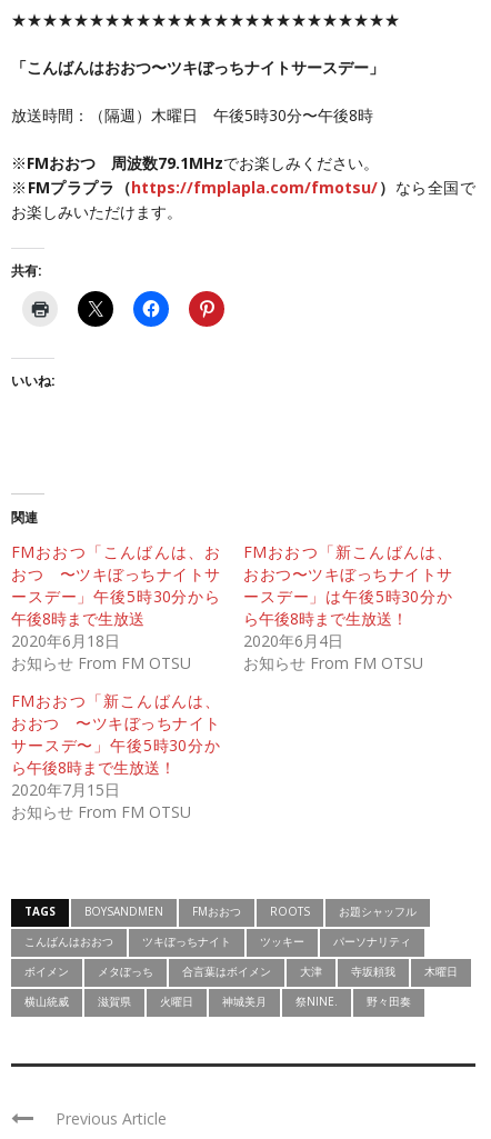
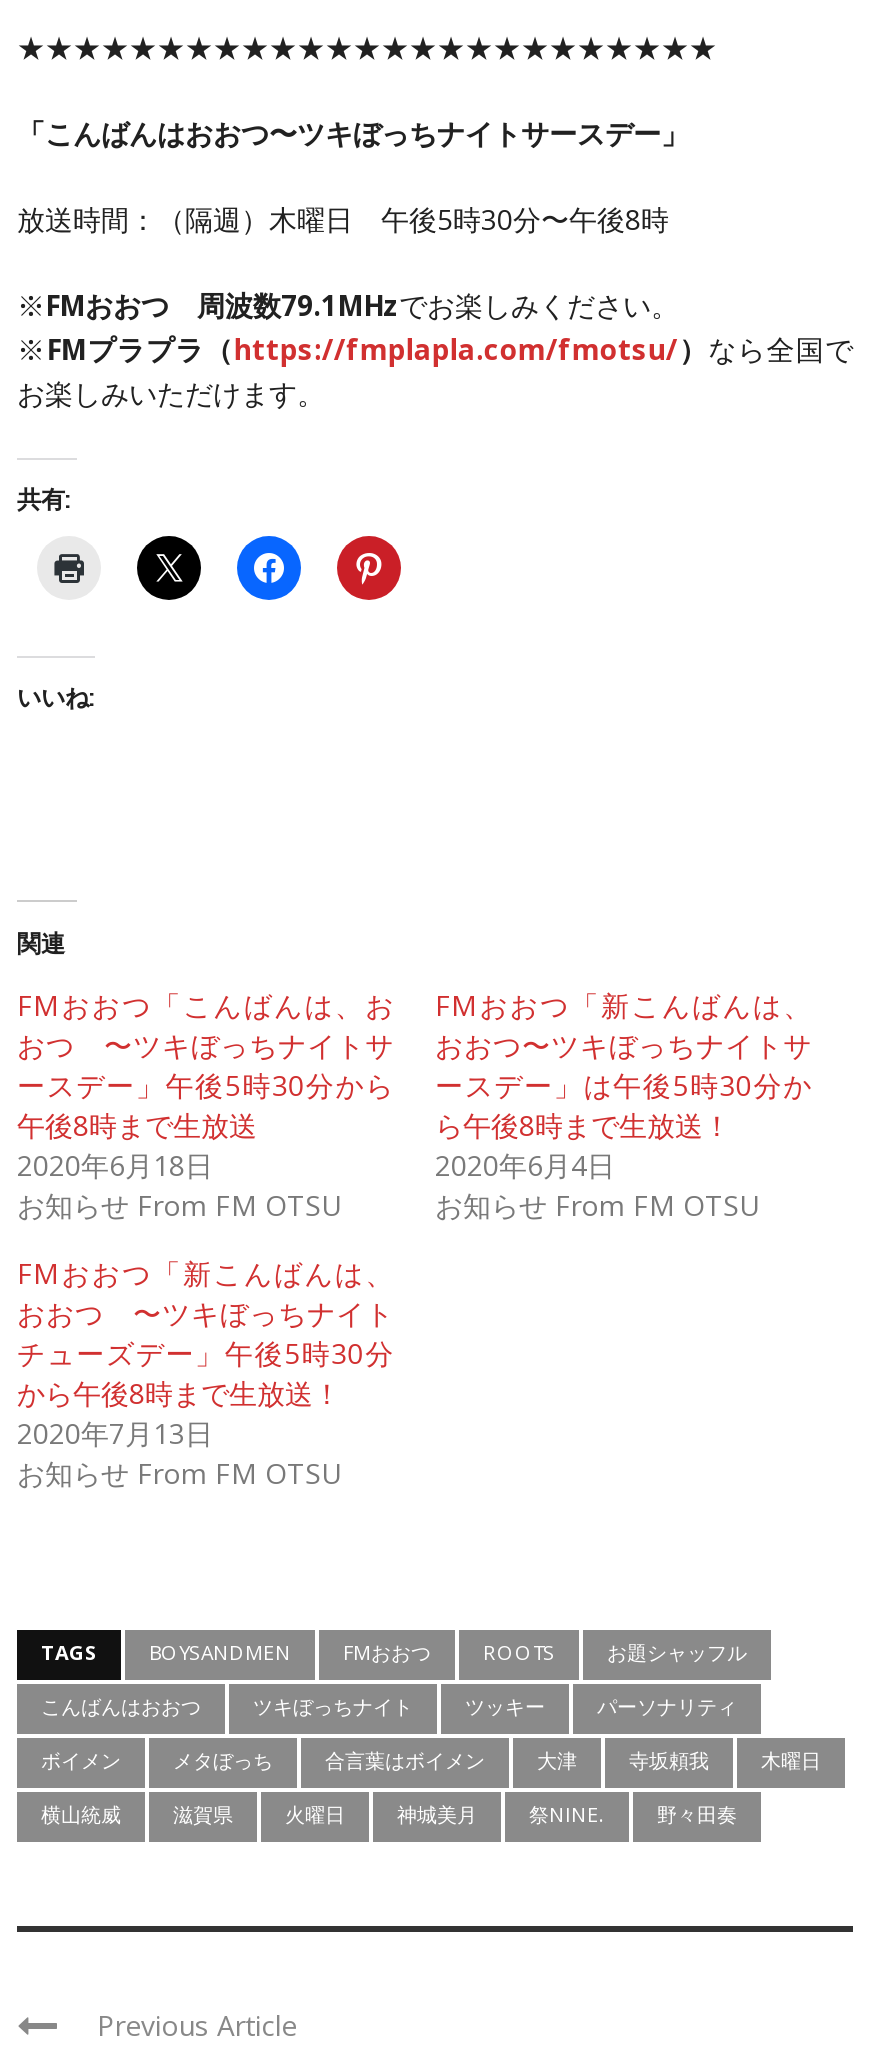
[11,735,220,800] サースデ〜」午後5時30分か | ら午後8時まで生放送！ | 2020年7月15日 -> [17,1335,393,1453] チューズデー」午後5時30分 | から午後8時まで生放送！ | 2020年7月13日

